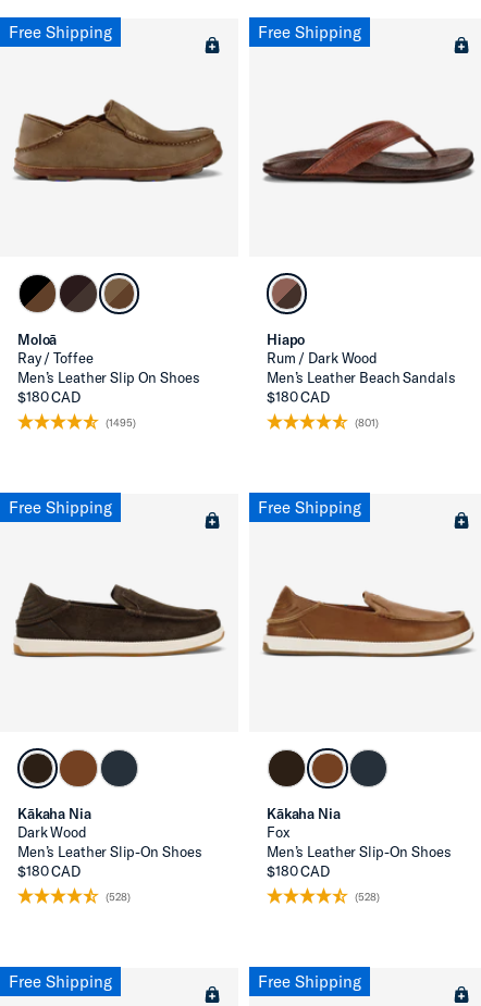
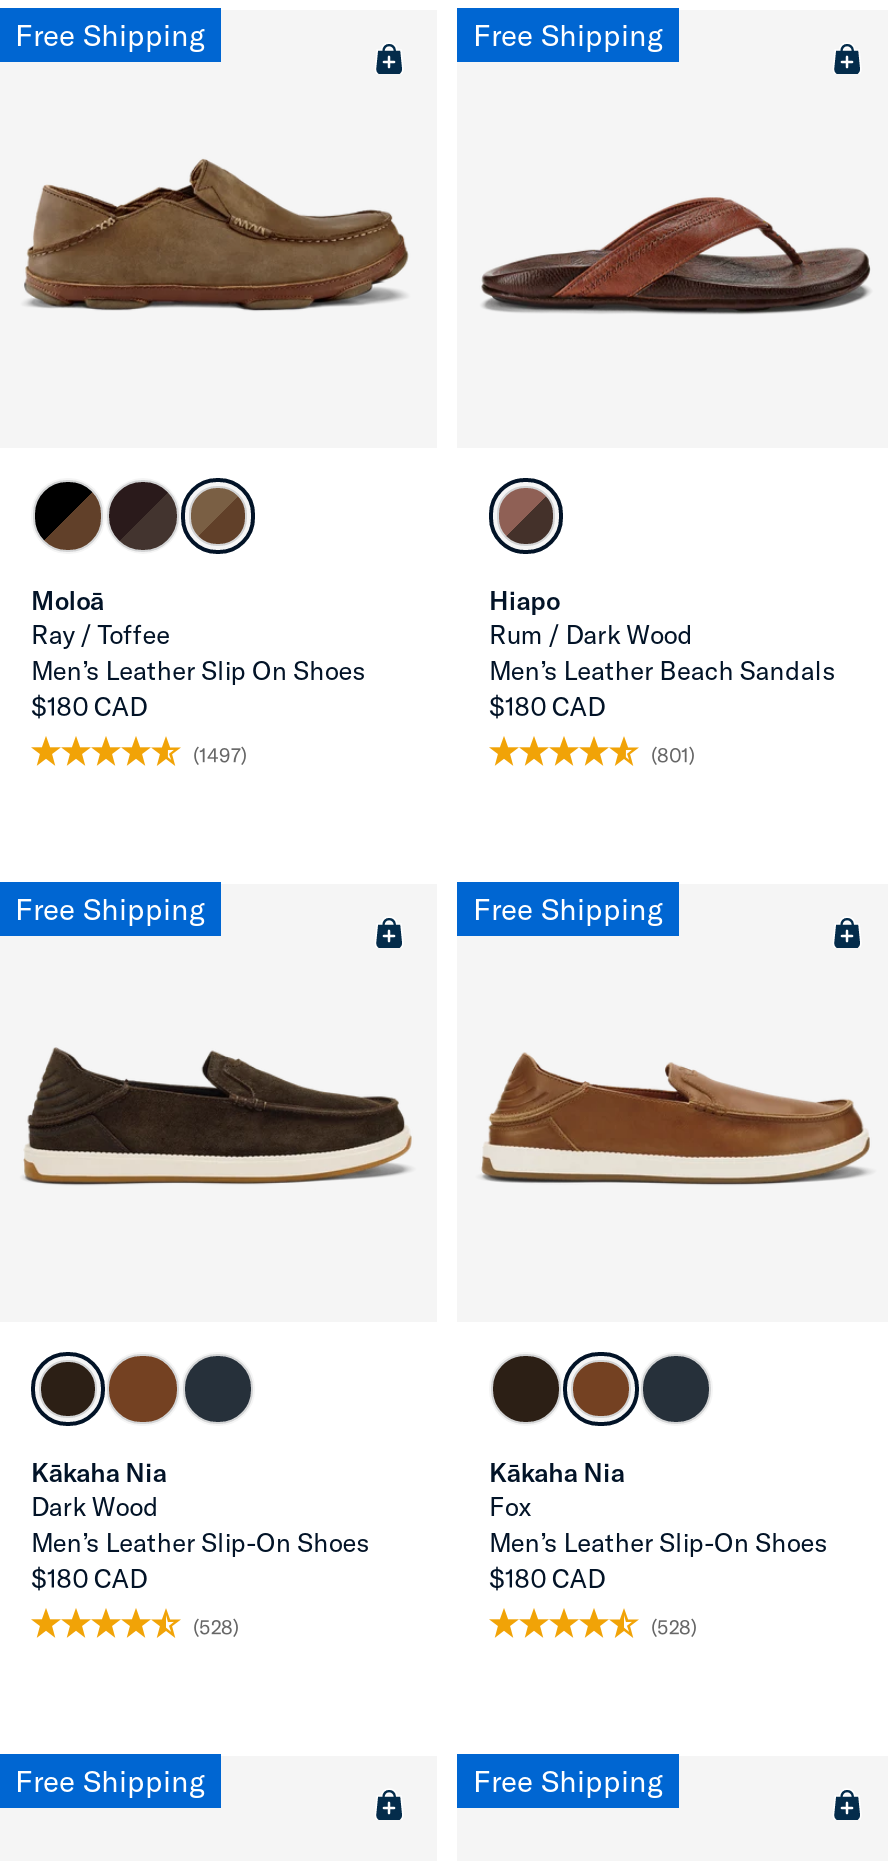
[106,416,136,430] (1495) -> [193,741,247,767] (1497)

